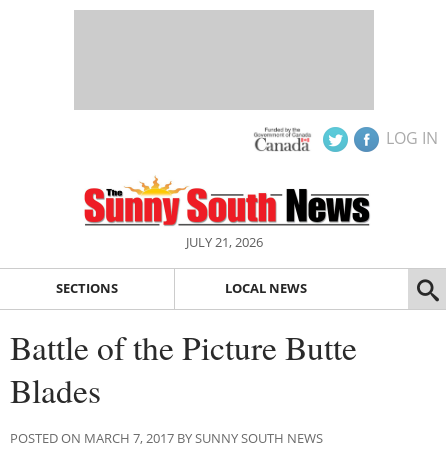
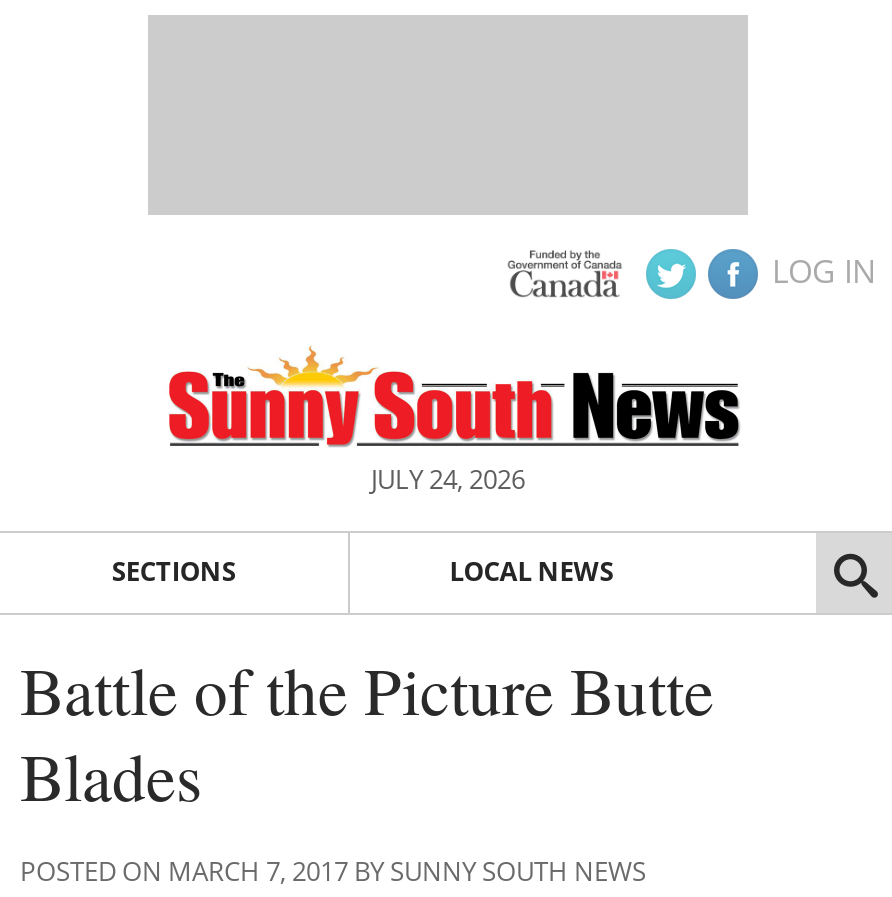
[185,233,262,251] JULY 21, 2026 -> [371,461,525,497] JULY 24, 2026

